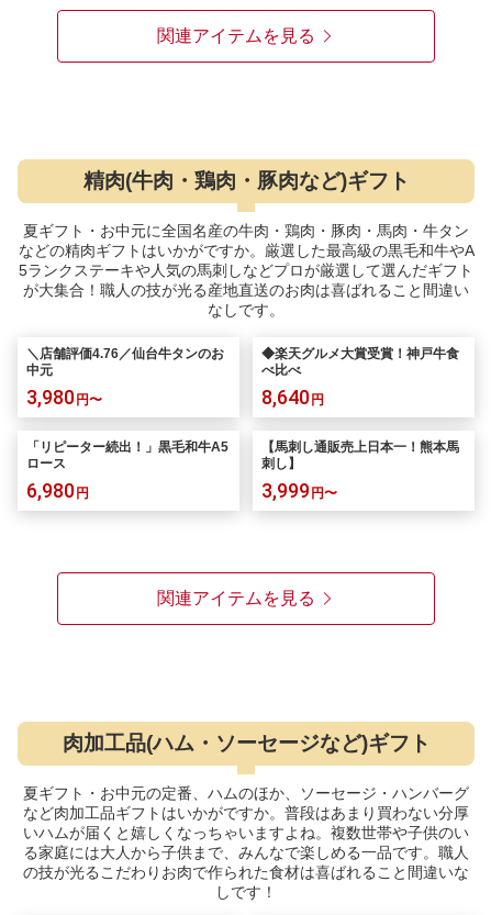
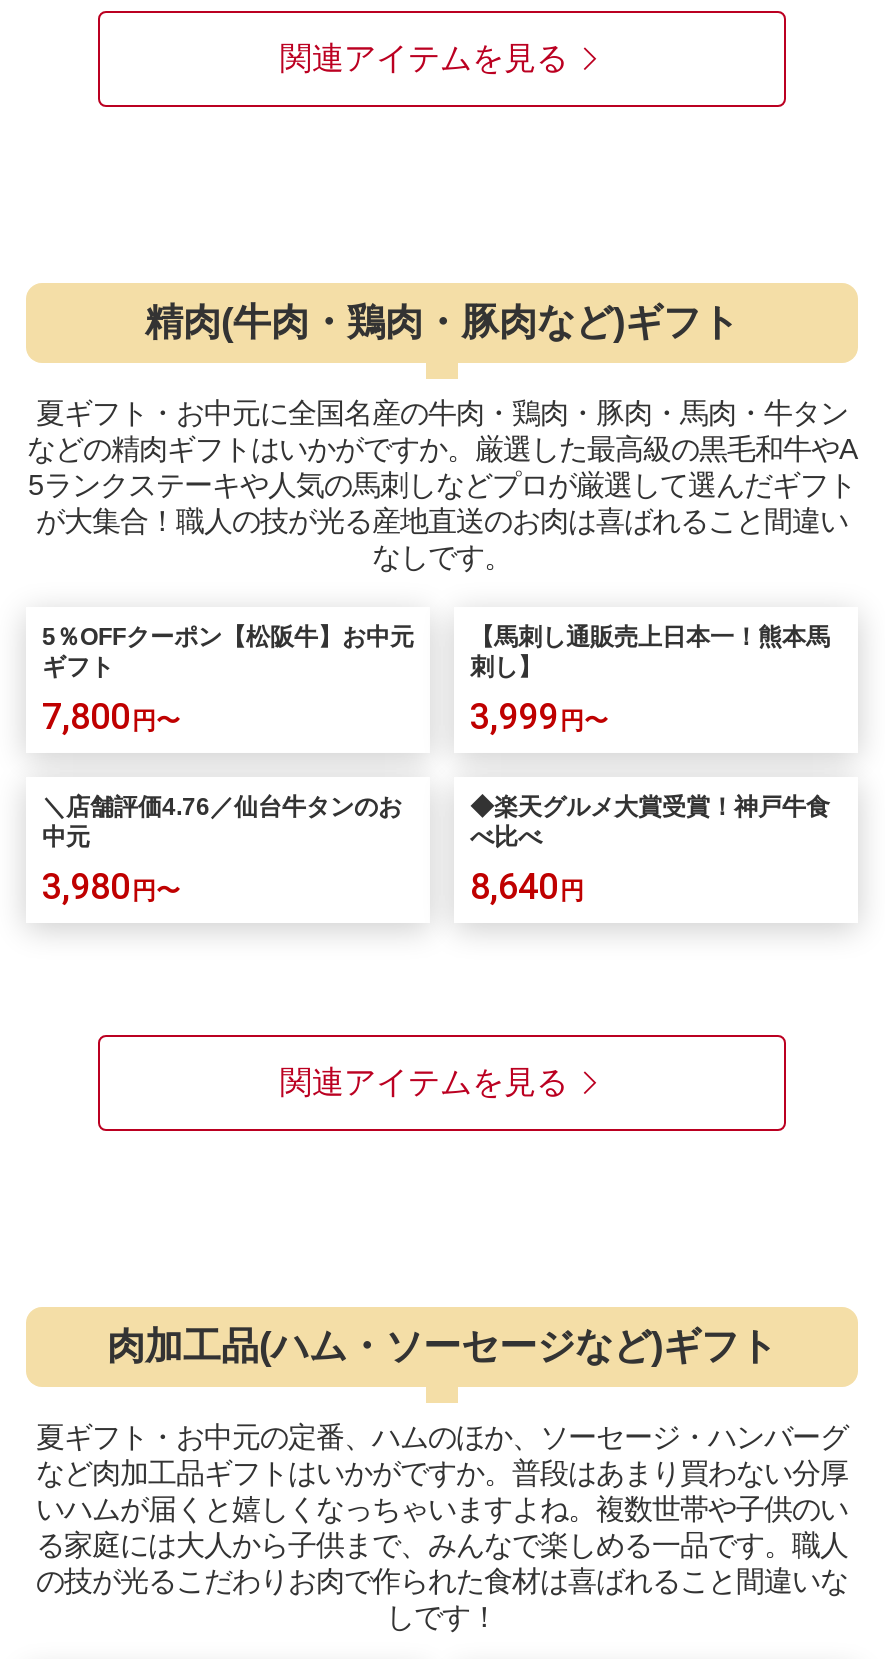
none -> [42,622,414,736] 5％OFFクーポン【松阪牛】お中元 | ギフト | 7,800円〜
moved [26,346,324,408] -> [42,792,584,906]: ＼店舗評価4.76／仙台牛タンのお | 中元 | 3,980円〜 | 8,640円
[26,439,228,502] 「リピーター続出！」黒毛和牛A5 | ロース | 6,980円 -> none
moved [261,439,459,502] -> [470,622,830,736]: 【馬刺し通販売上日本一！熊本馬 | 刺し】 | 3,999円〜

